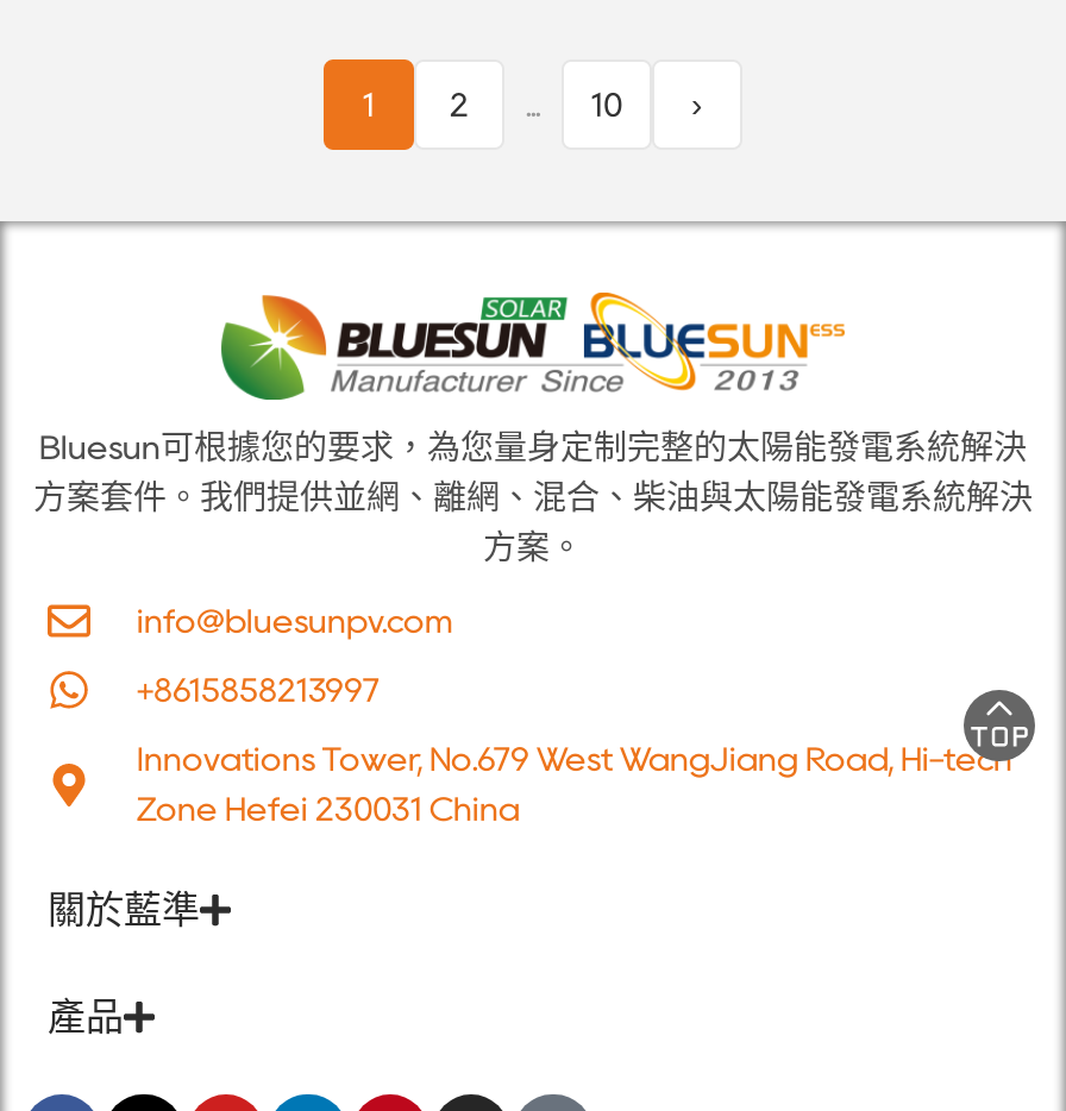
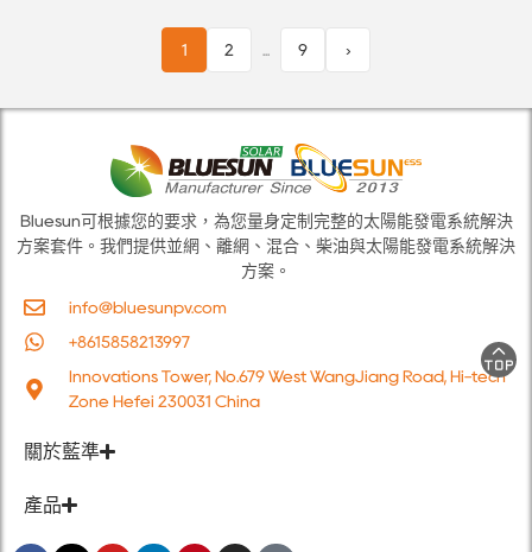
[591,90,622,119] 10 -> [298,43,308,57] 9

